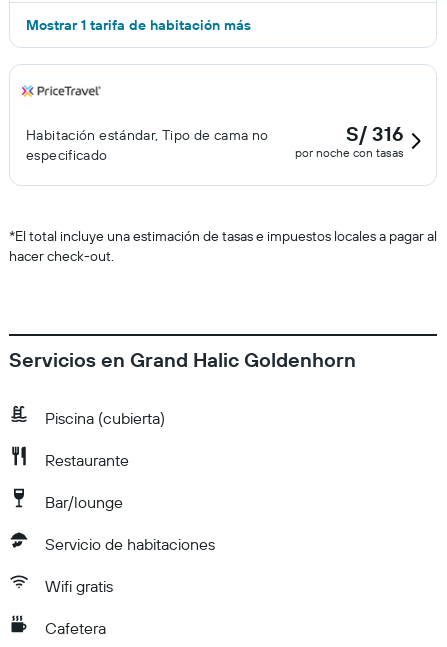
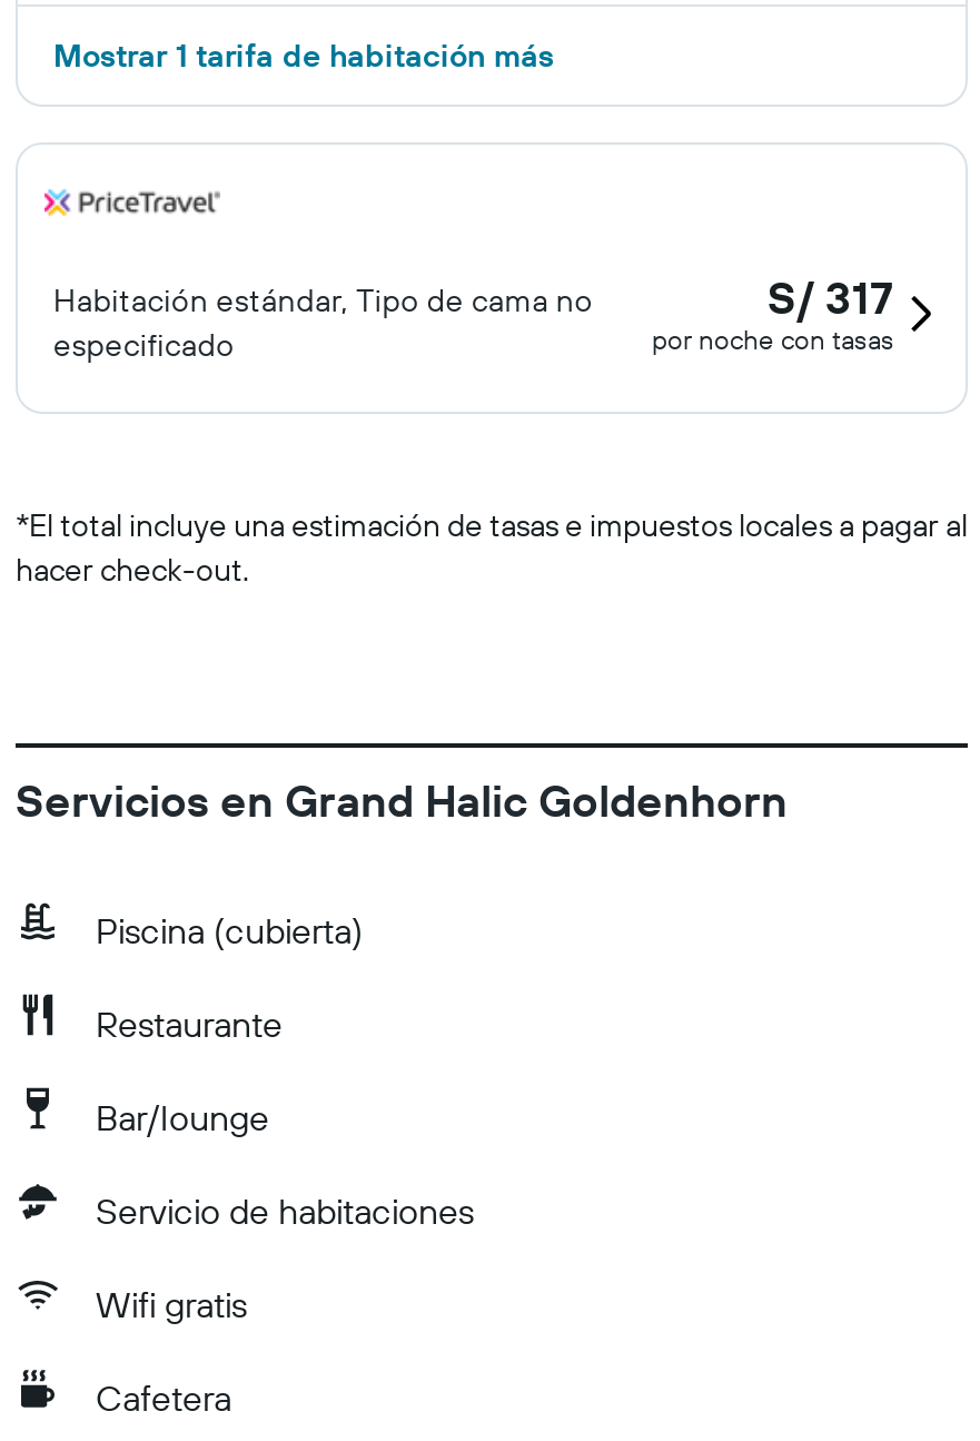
[346,121,404,146] S/ 316 -> [768,269,894,325] S/ 317

